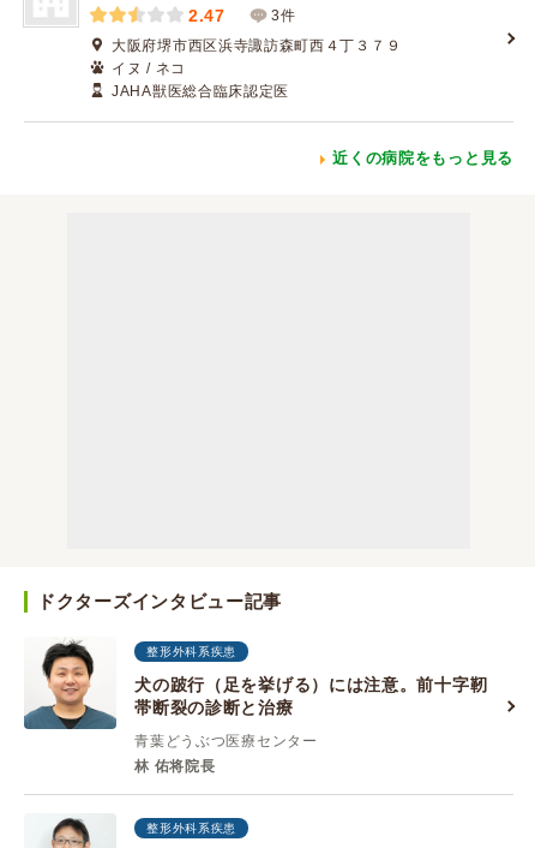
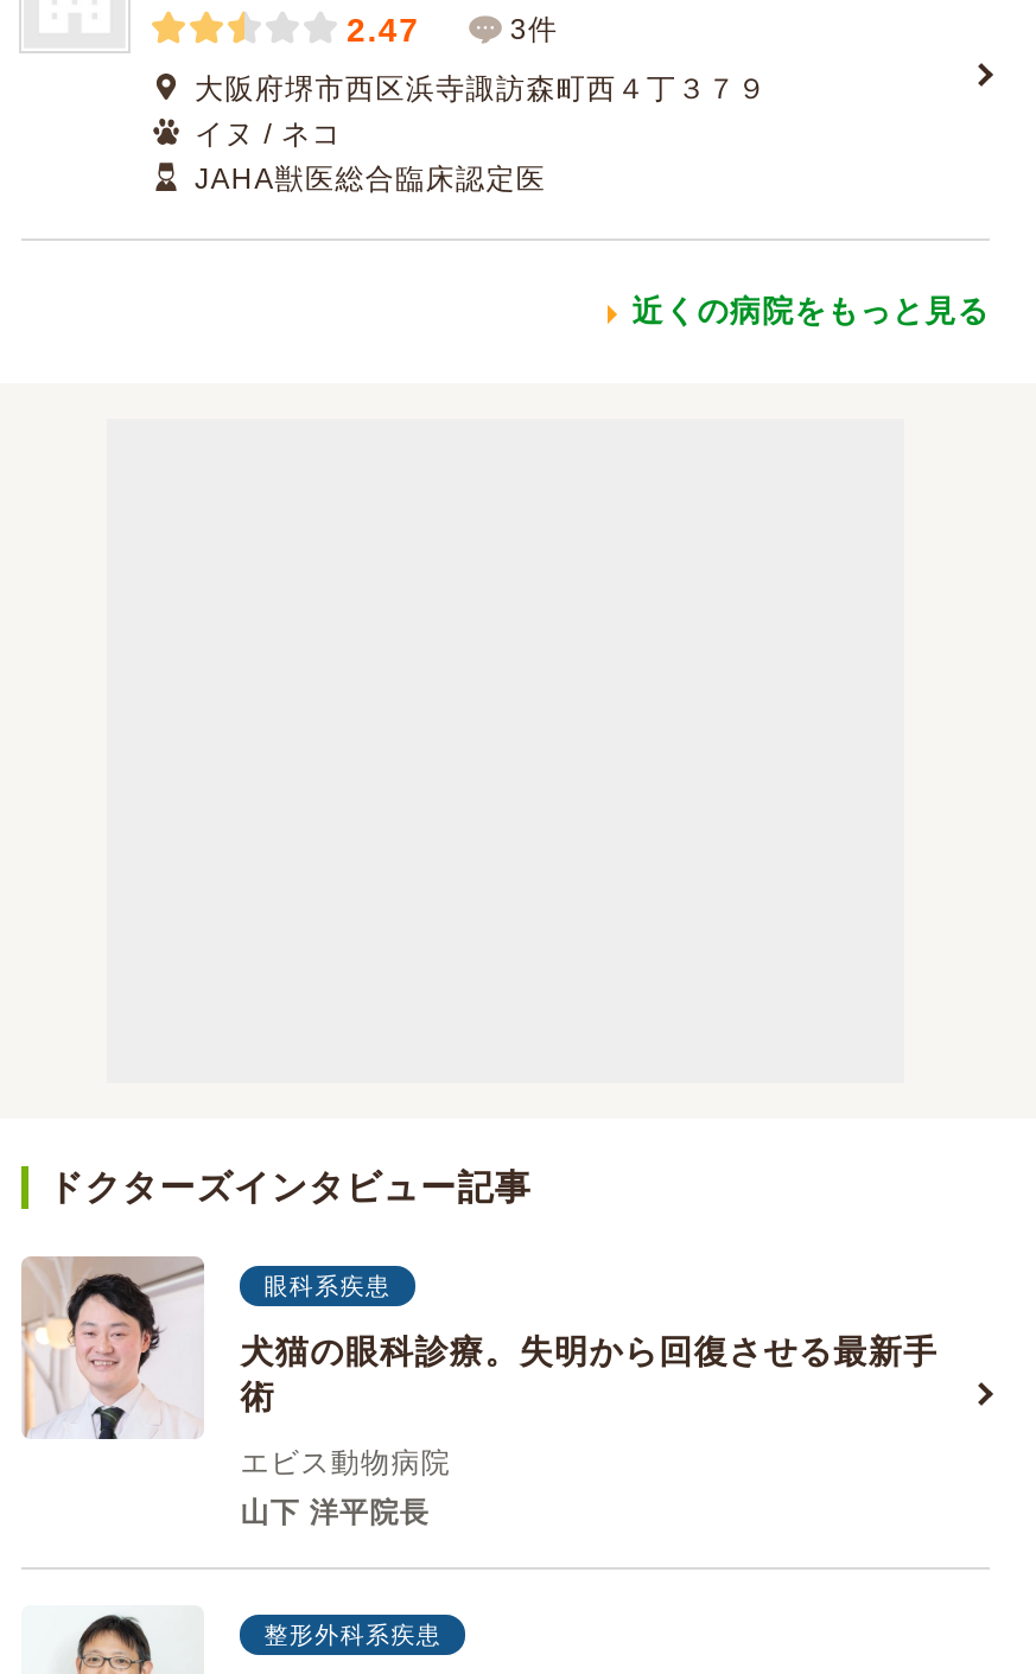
[23,637,487,730] [image] | 犬の跛行（足を挙げる）には注意。前十字靭 | 帯断裂の診断と治療 -> [21,1254,938,1441] [image] | 犬猫の眼科診療。失明から回復させる最新手 | 術
[147,645,236,658] 整形外科系疾患 -> [264,1273,391,1299] 眼科系疾患
[135,733,317,750] 青葉どうぶつ医療センター -> [240,1446,451,1479] エビス動物病院
[135,758,215,775] 林 佑将院長 -> [240,1496,430,1529] 山下 洋平院長

